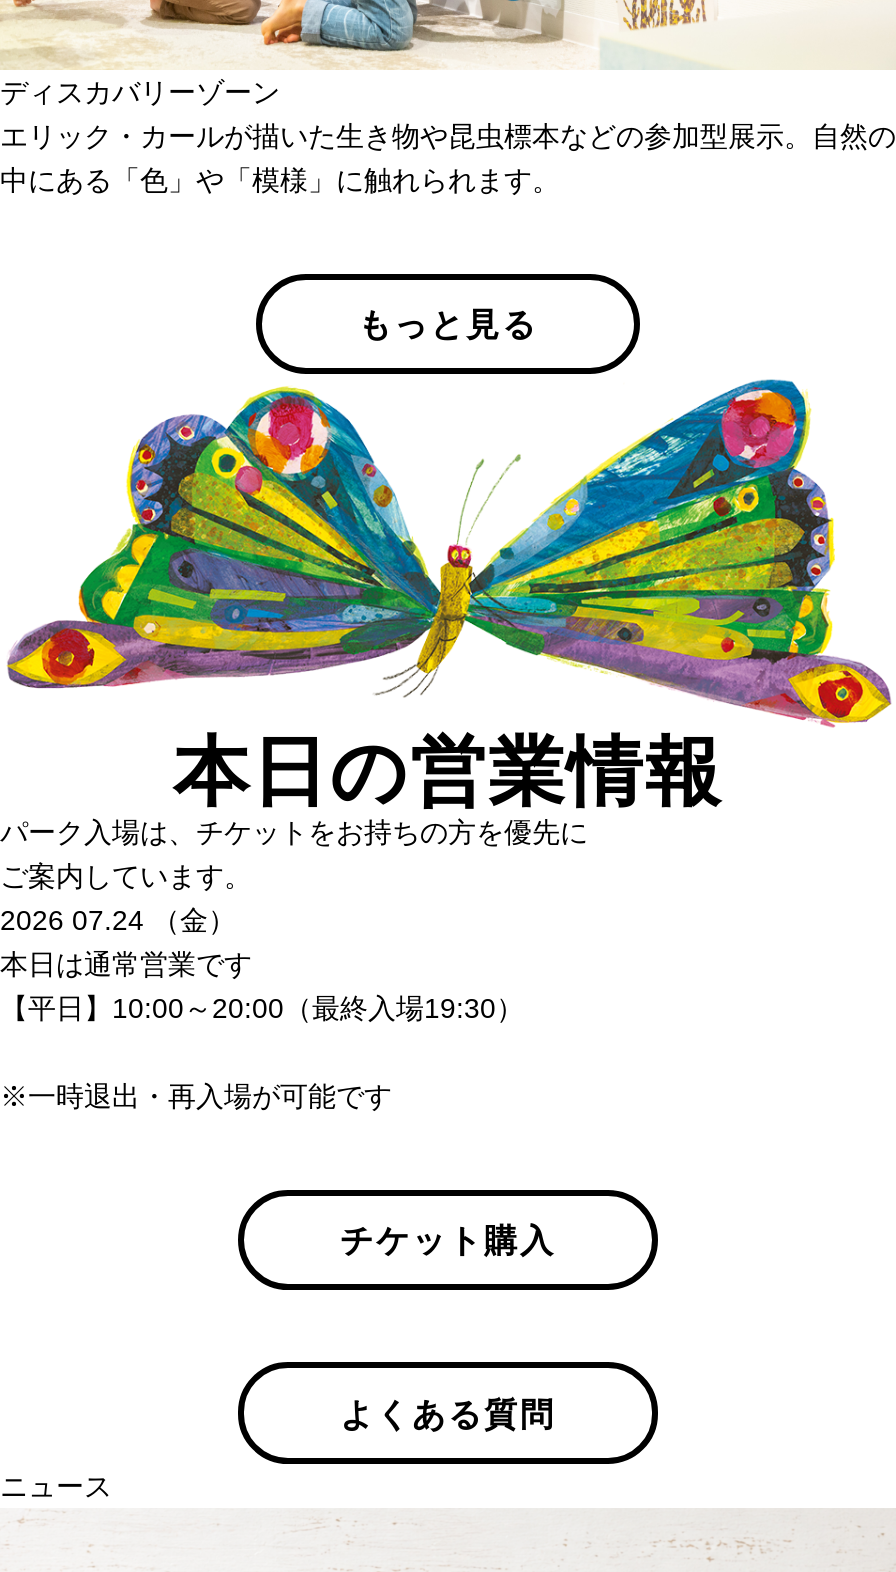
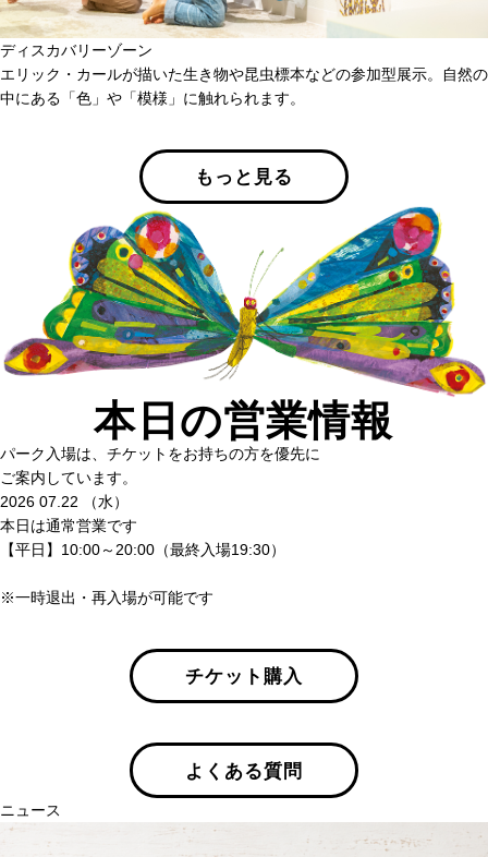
[0,904,236,936] 2026 07.24 （金） -> [0,493,129,510] 2026 07.22 （水）

